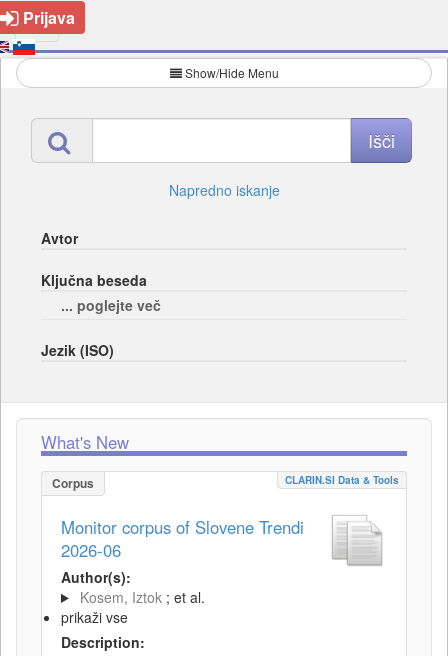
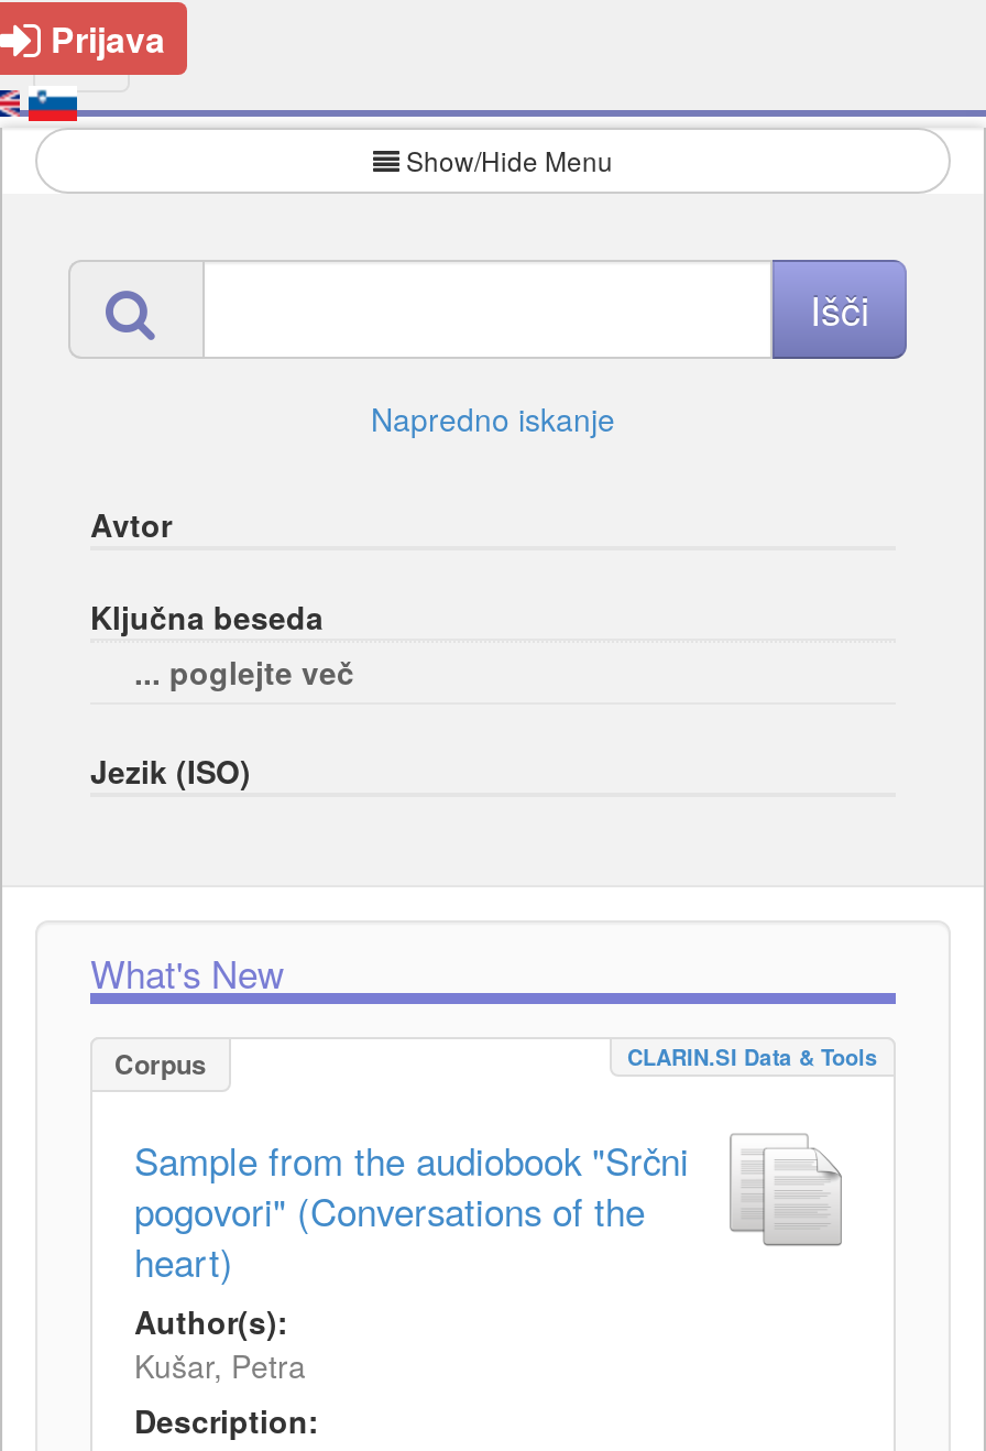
[61,515,304,562] Monitor corpus of Slovene Trendi | 2026-06 -> [134,1134,689,1288] Sample from the audiobook "Srčni | pogovori" (Conversations of the | heart)
moved [61,567,131,587] -> [134,1299,288,1343]: Author(s):
[61,587,205,627] Kosem, Iztok ; et al. | prikaži vse -> [134,1343,306,1387] Kušar, Petra

